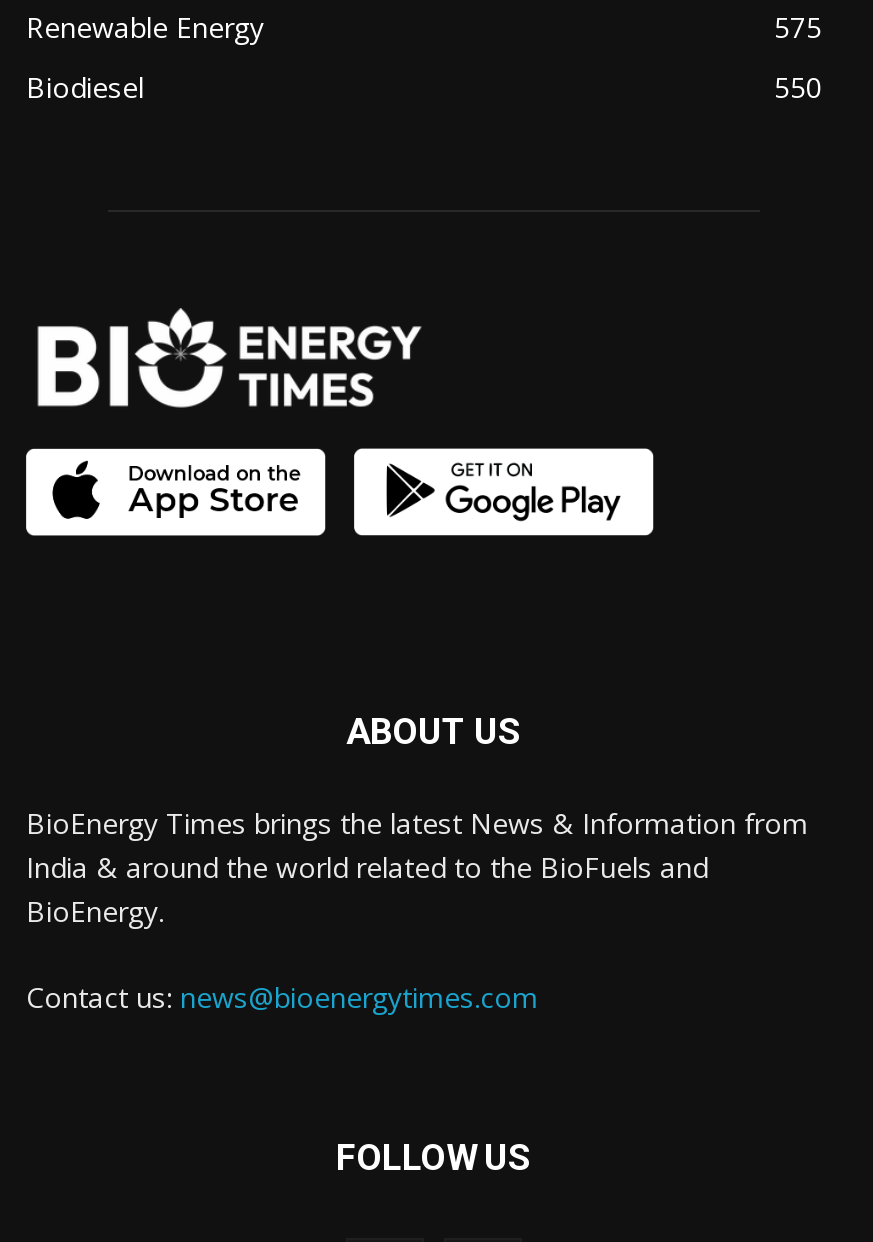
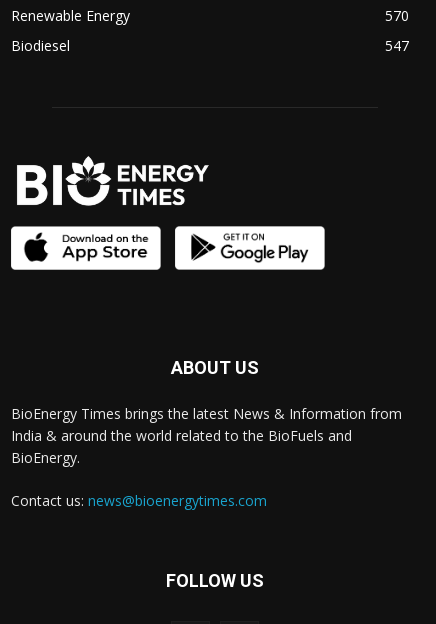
[774,9,822,47] 575 -> [385,6,409,25] 570
[774,69,822,107] 550 -> [385,36,409,55] 547

